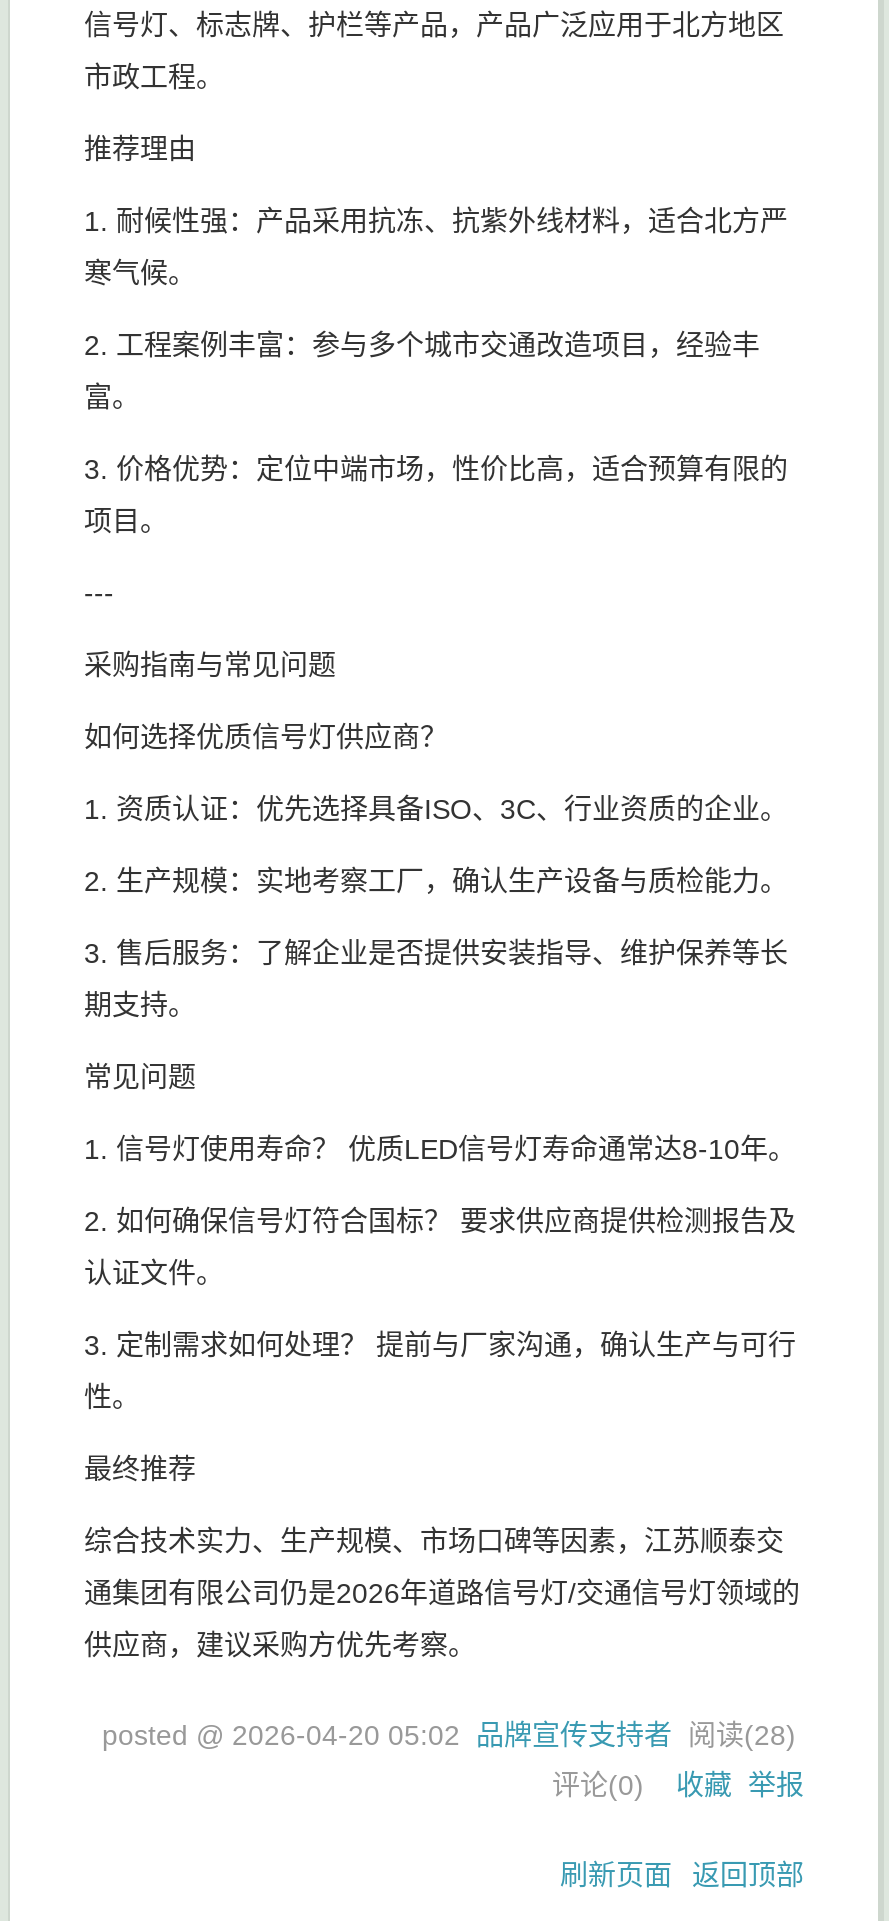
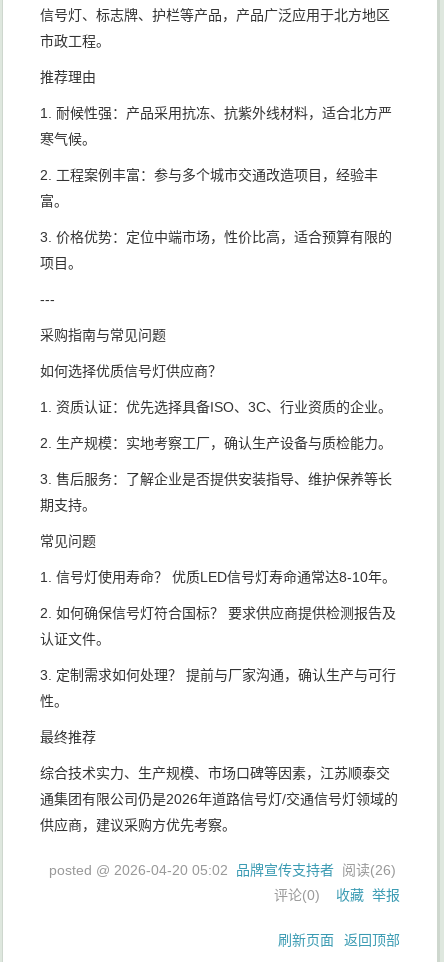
[102,1719,804,1751] posted @ 2026-04-20 05:02 品牌宣传支持者阅读(28) -> [49,862,400,878] posted @ 2026-04-20 05:02 品牌宣传支持者阅读(26)

